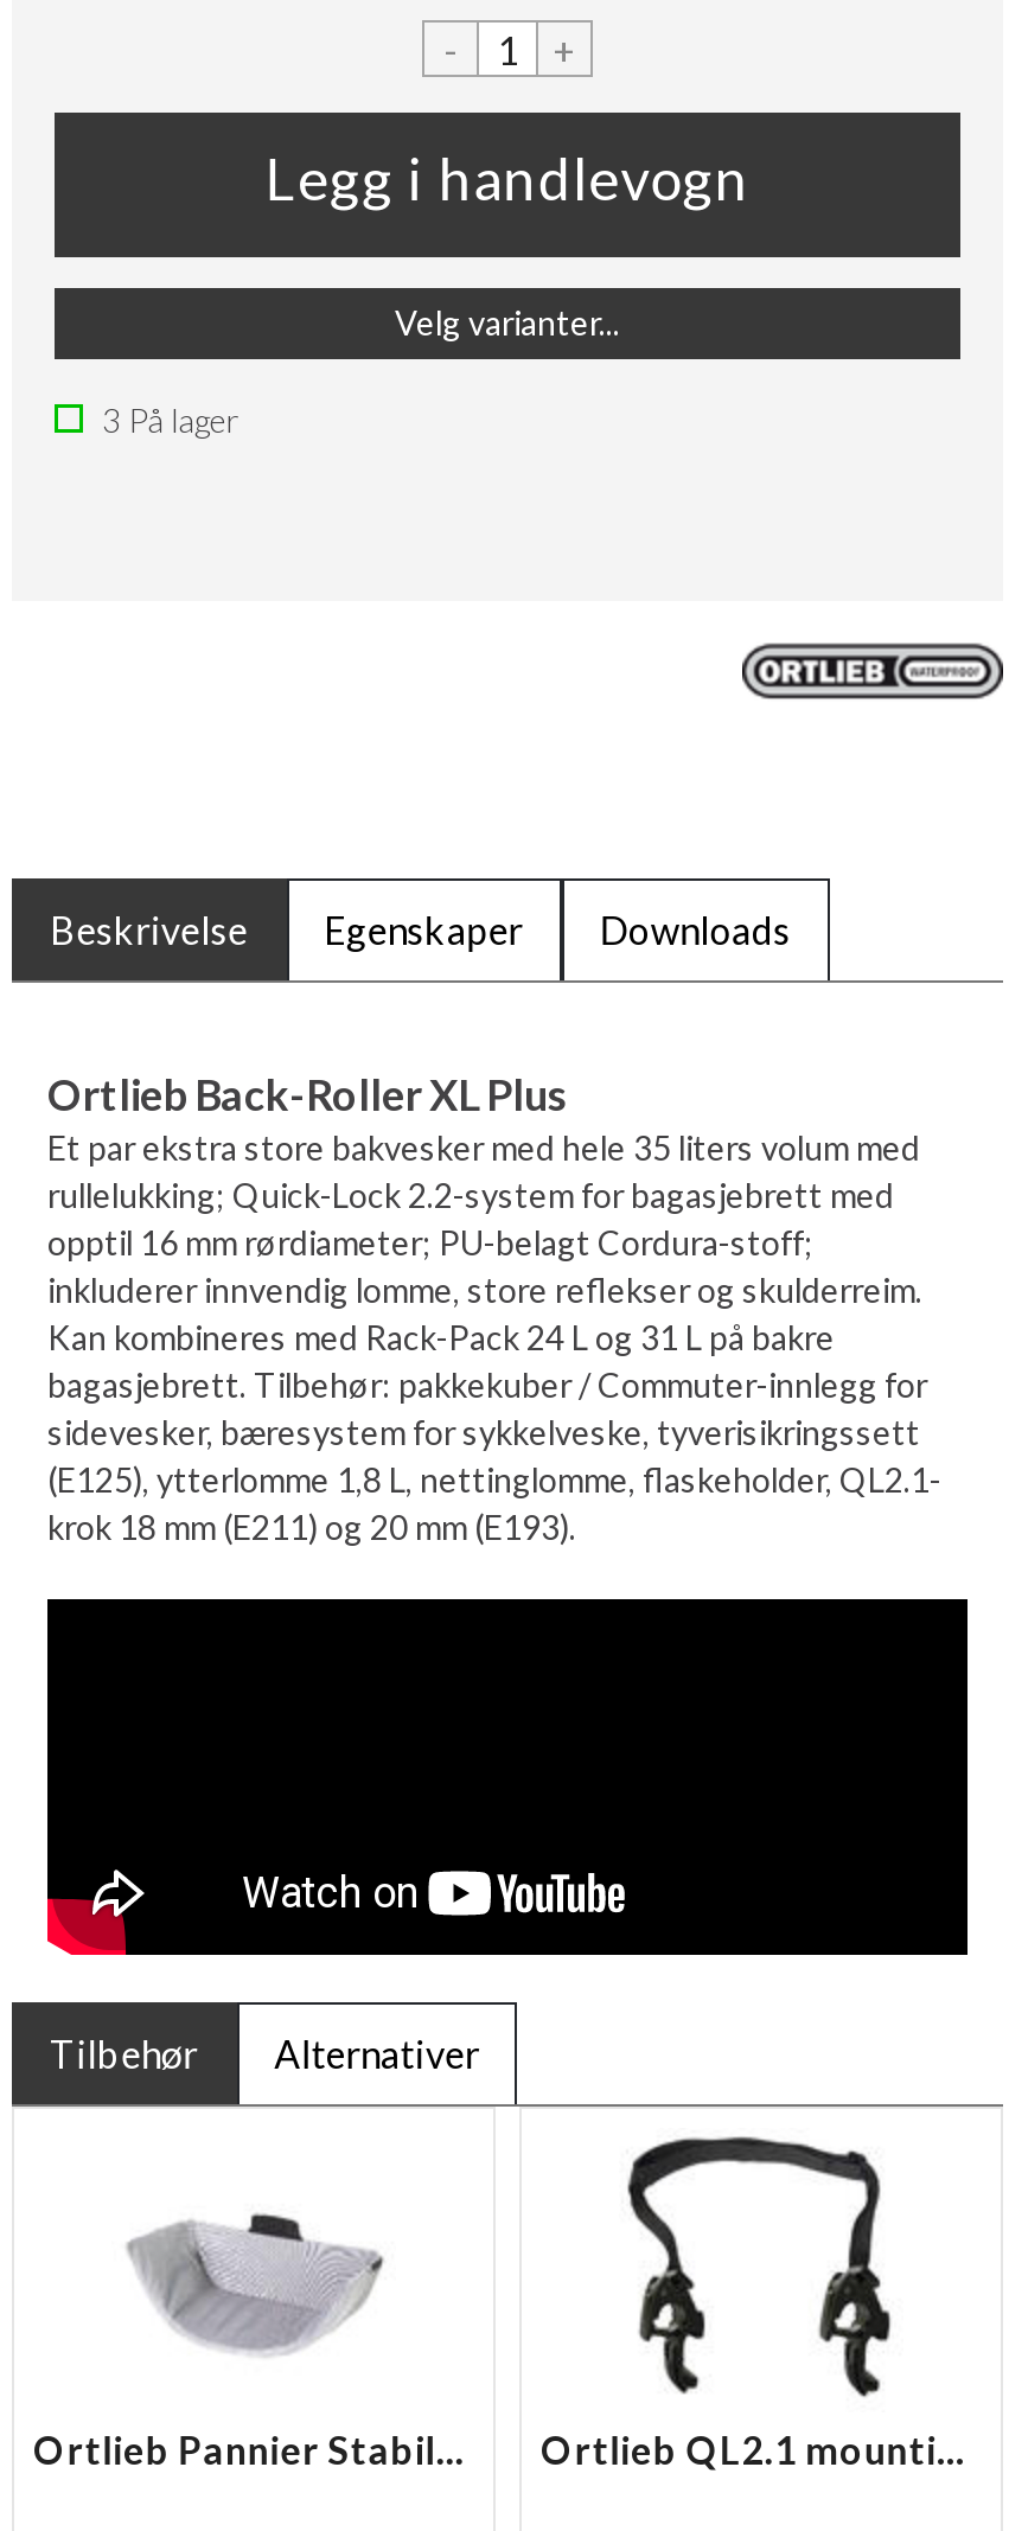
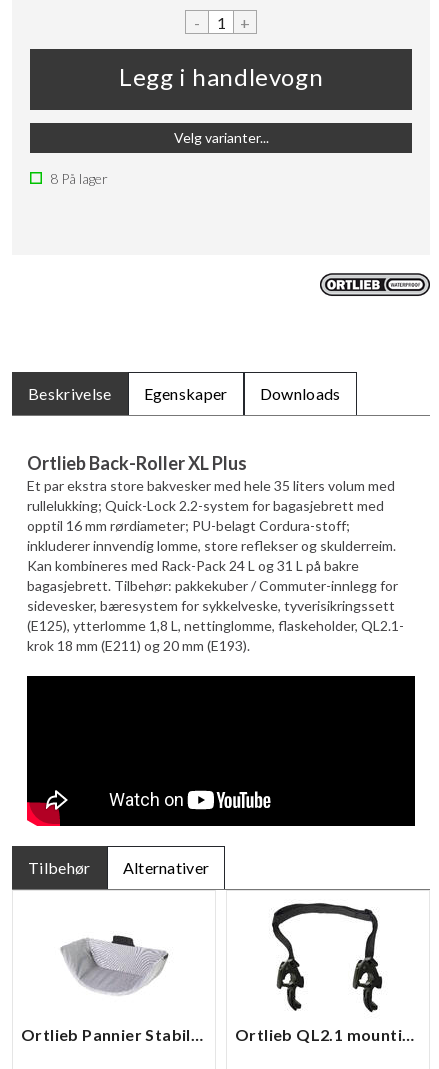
[102,400,240,440] 3 På lager -> [50,170,108,187] 8 På lager

